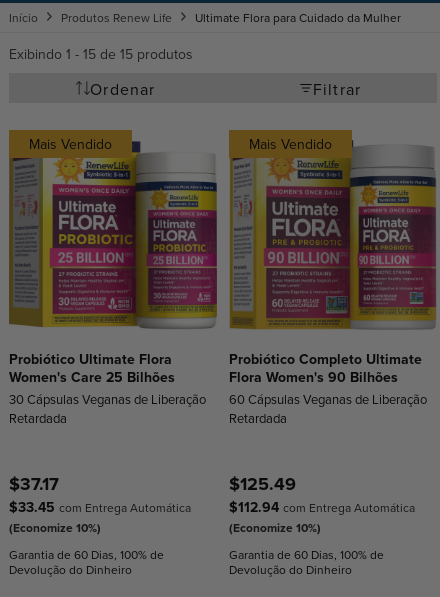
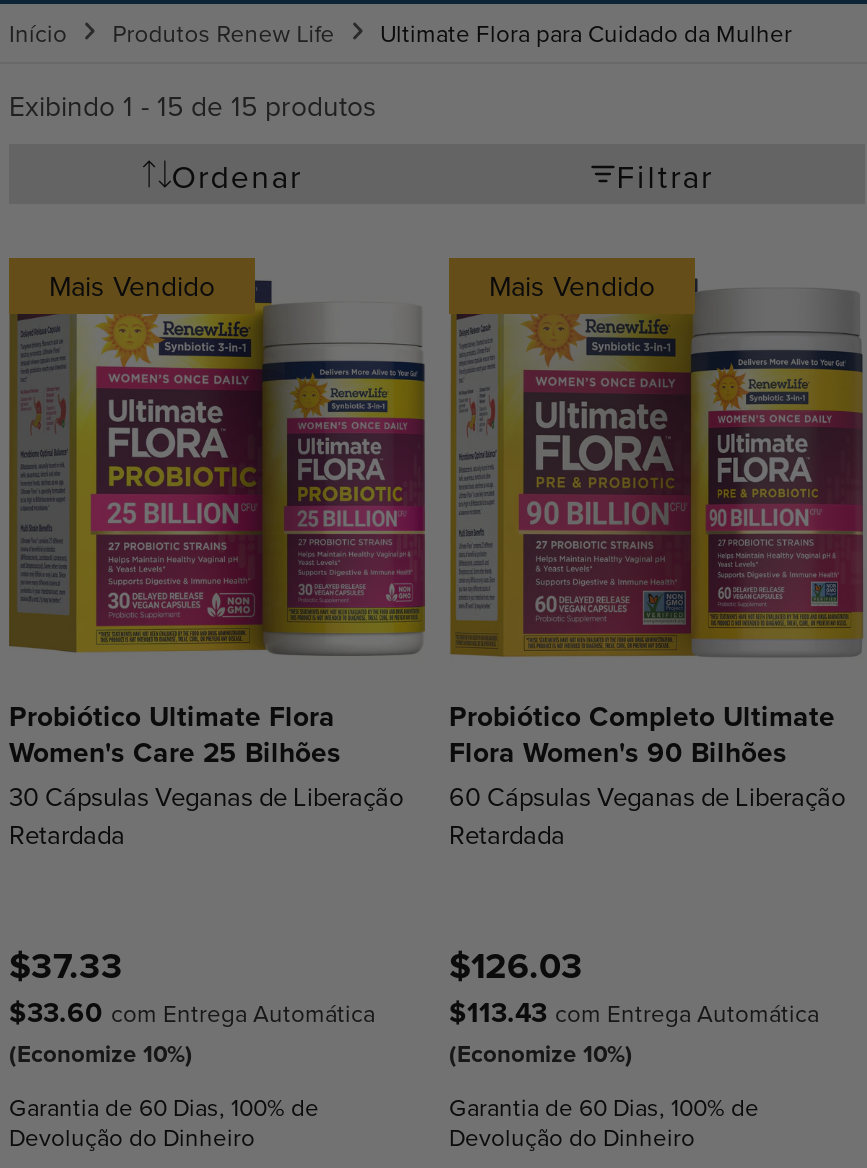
[9,471,59,497] $37.17 -> [9,940,123,992] $37.33
[229,471,296,497] $125.49 -> [449,940,583,992] $126.03
[9,497,191,517] $33.45 com Entrega Automática -> [9,992,375,1032] $33.60 com Entrega Automática
[229,497,415,517] $112.94 com Entrega Automática -> [449,992,819,1032] $113.43 com Entrega Automática

